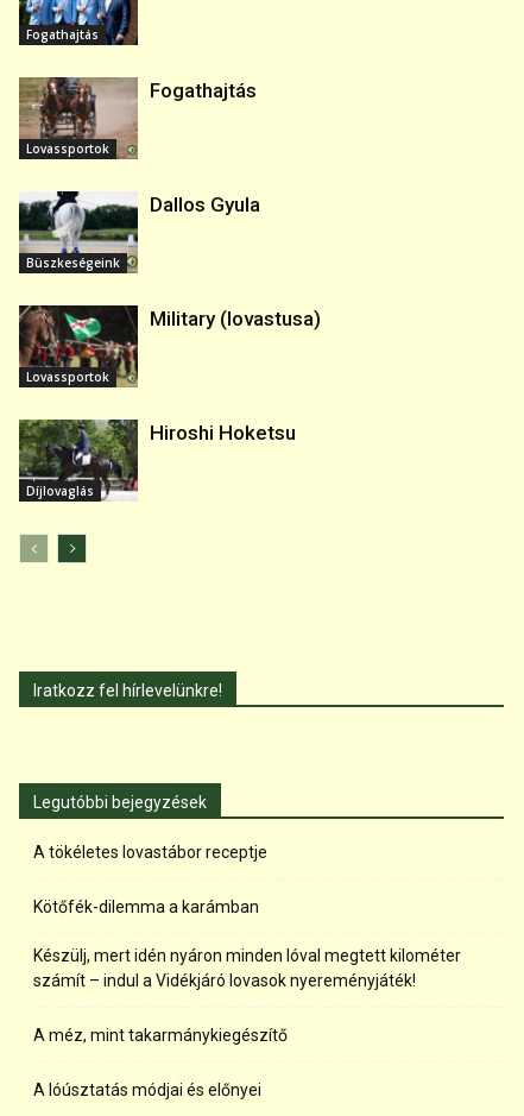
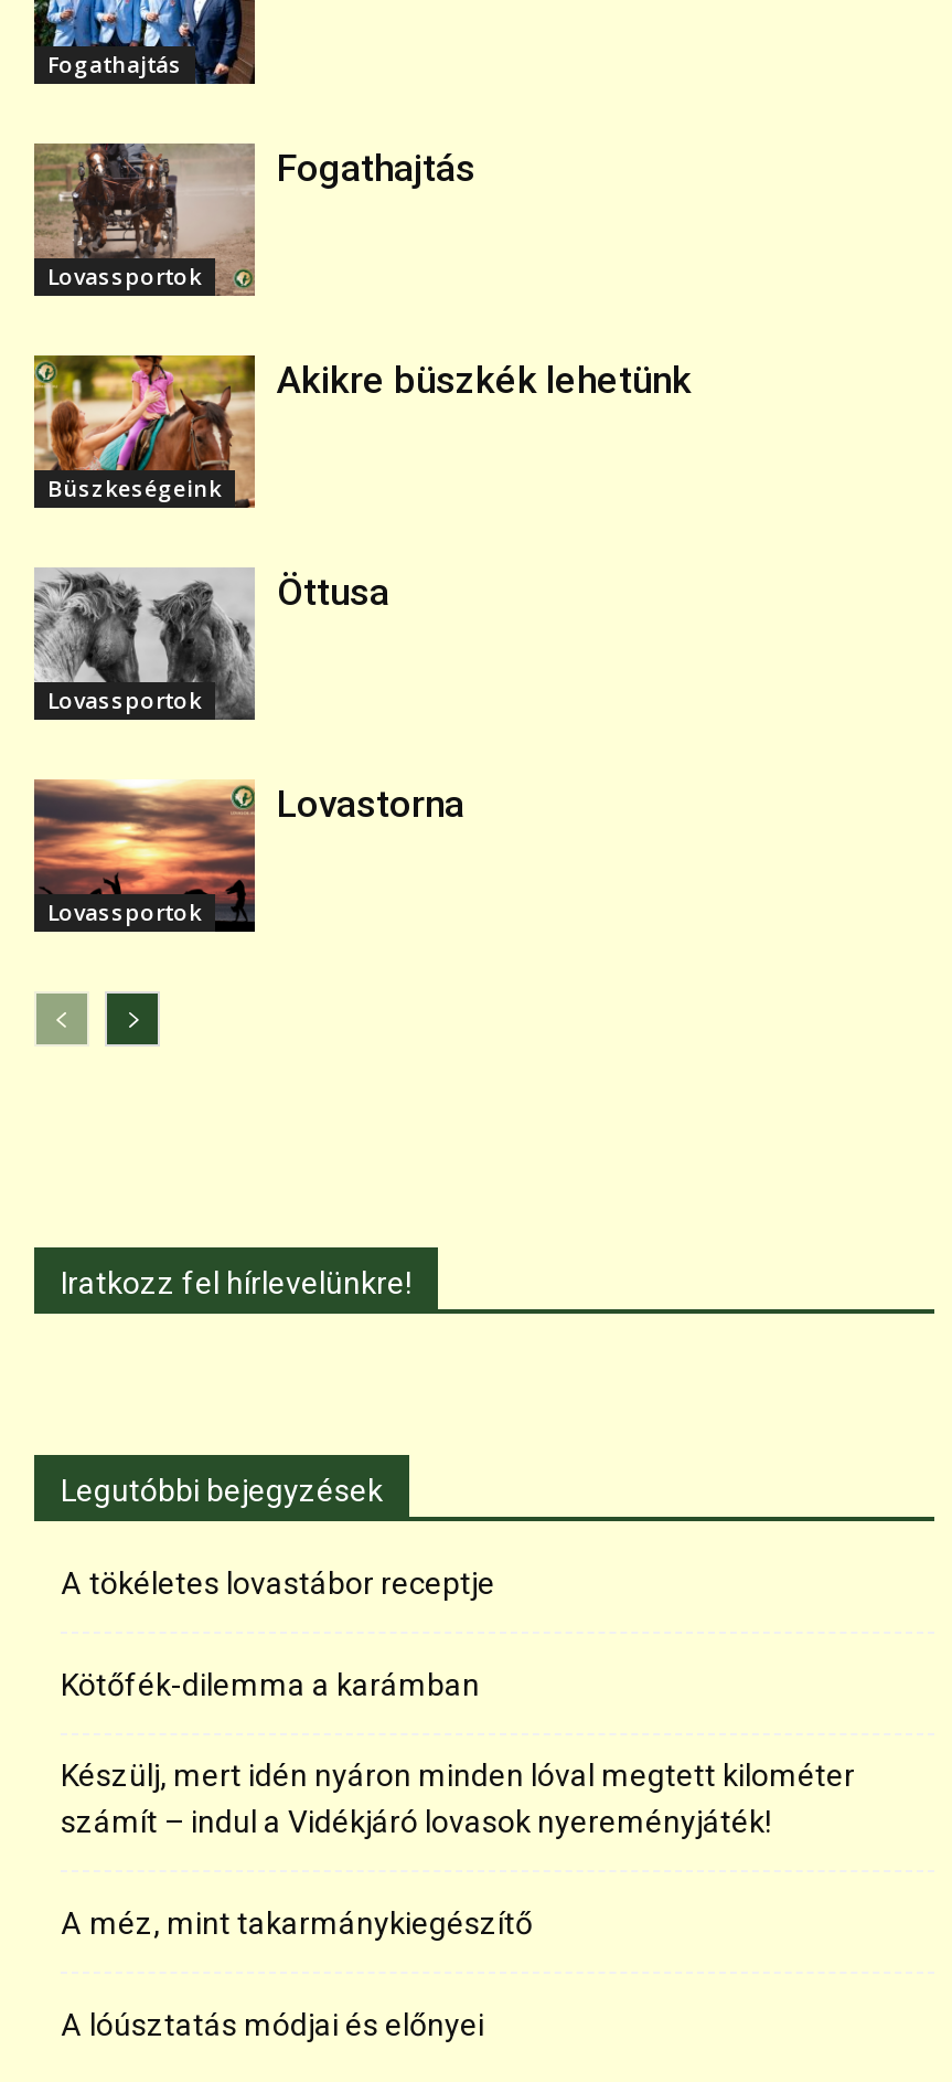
[18,190,260,273] [image] | Dallos Gyula -> [32,353,692,508] [image] | Akikre büszkék lehetünk
[18,304,321,387] [image] | Military (lovastusa) -> [34,567,389,722] [image] | Öttusa
[19,418,139,502] [image] | Díjlovaglás -> [32,779,257,934] [image] | Lovassportok
[150,420,296,444] Hiroshi Hoketsu -> [277,781,464,825] Lovastorna

